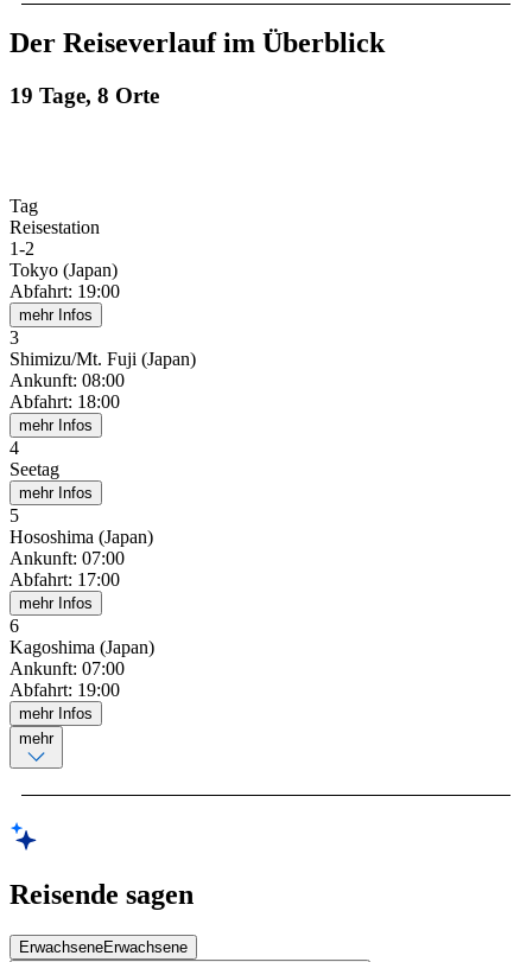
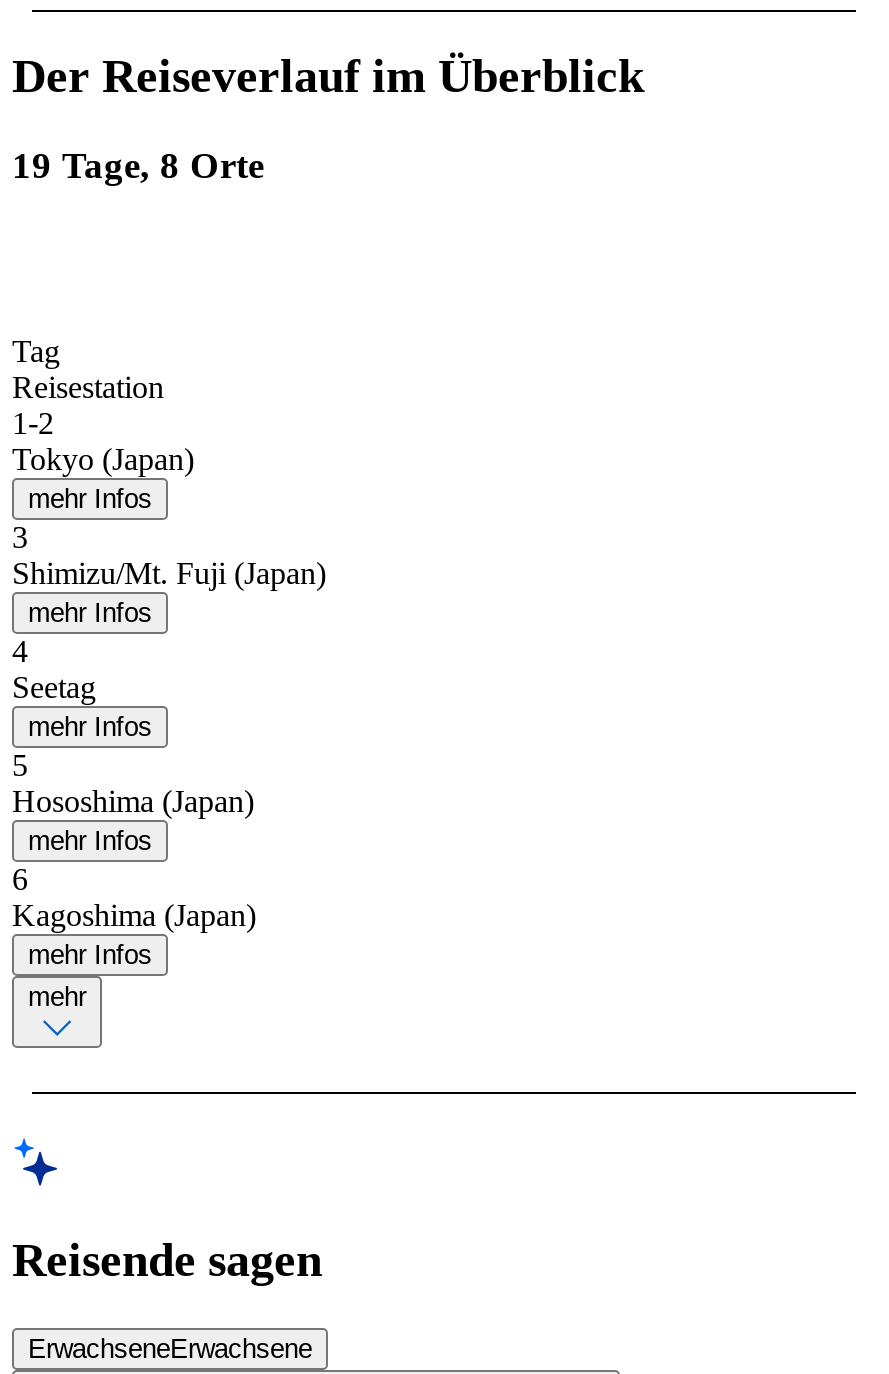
[9,281,120,301] Abfahrt: 19:00 -> none
[9,370,125,412] Ankunft: 08:00 | Abfahrt: 18:00 -> none
[9,548,125,590] Ankunft: 07:00 | Abfahrt: 17:00 -> none
[9,658,125,700] Ankunft: 07:00 | Abfahrt: 19:00 -> none

